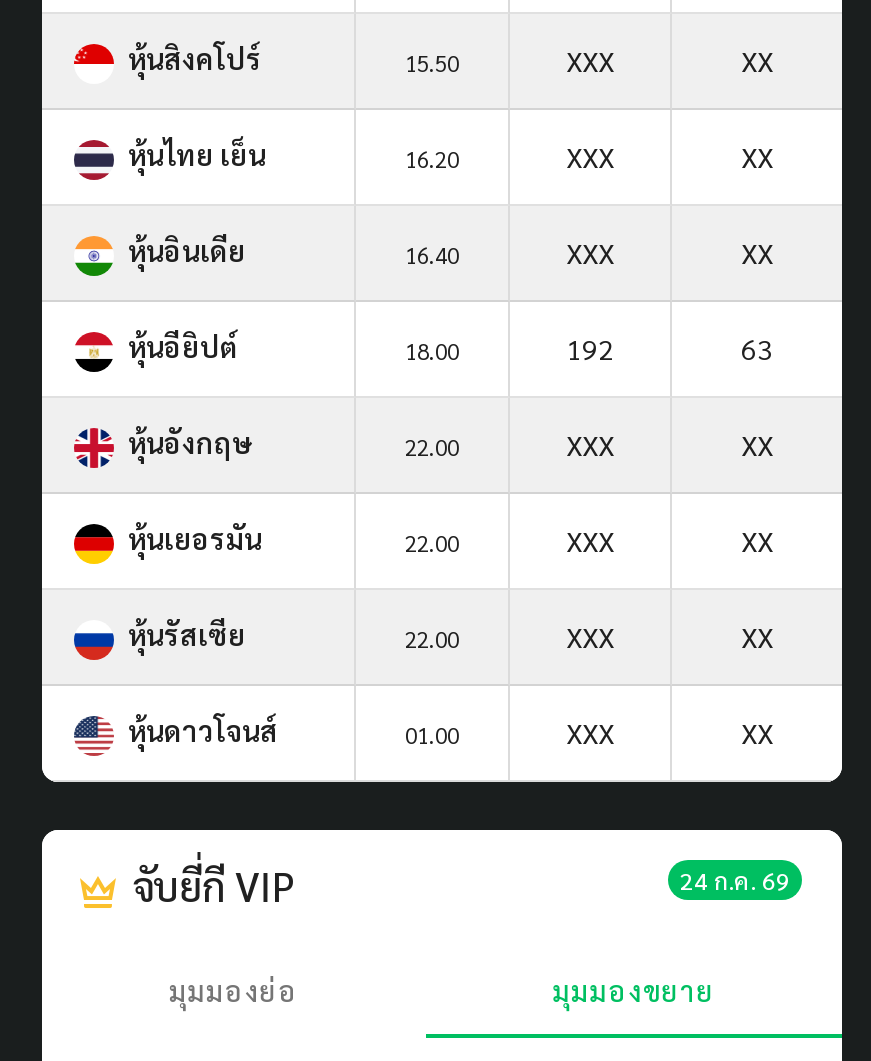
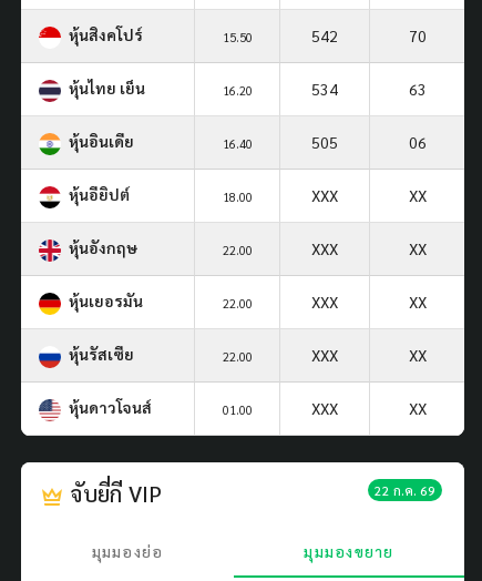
[566,42,773,78] XXX | XX -> [311,25,426,45] 542 | 70
[566,138,773,174] XXX | XX -> [311,79,426,98] 534 | 63
[566,234,773,270] XXX | XX -> [311,132,426,152] 505 | 06
[566,330,773,366] 192 | 63 -> [311,185,426,205] XXX | XX
[680,864,790,896] 24 ก.ค. 69 -> [375,481,435,499] 22 ก.ค. 69

